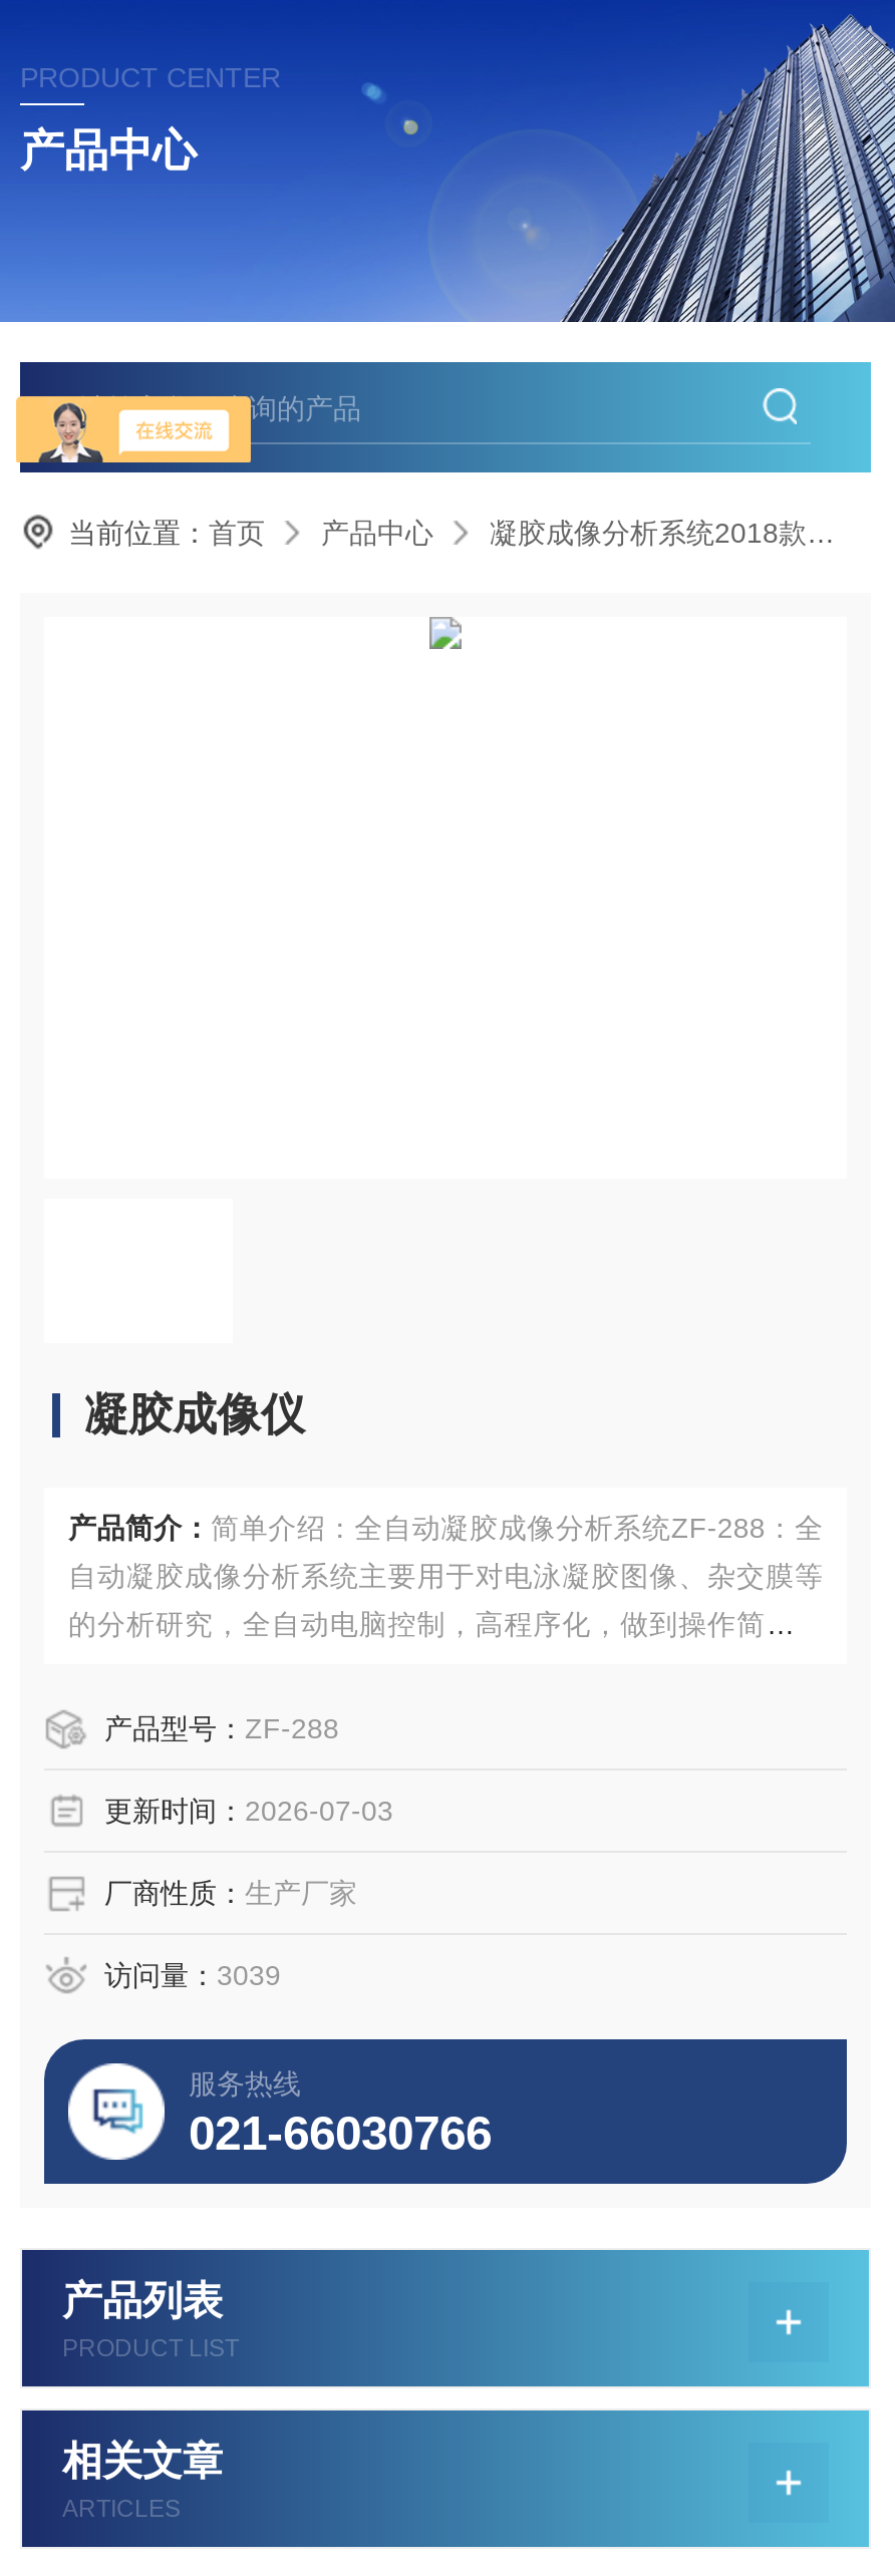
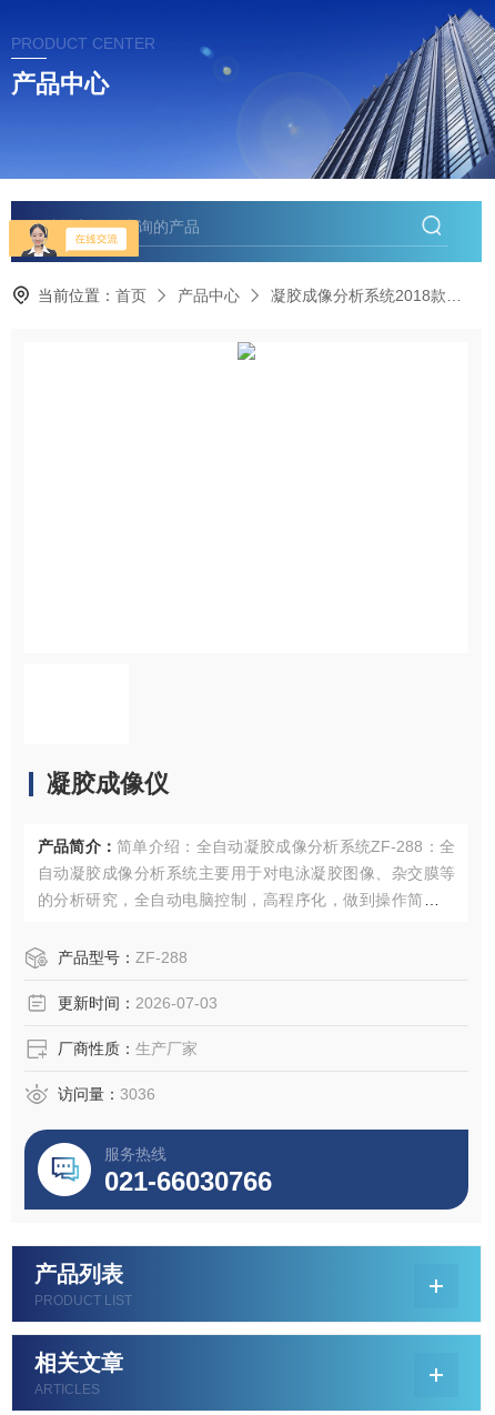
[104,1959,281,1991] 访问量：3039 -> [58,1085,155,1103] 访问量：3036

